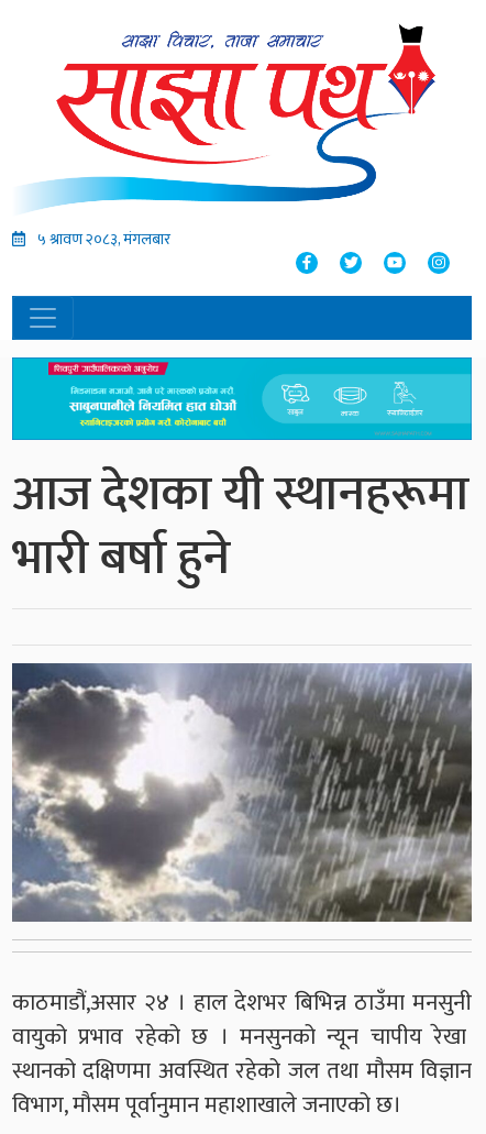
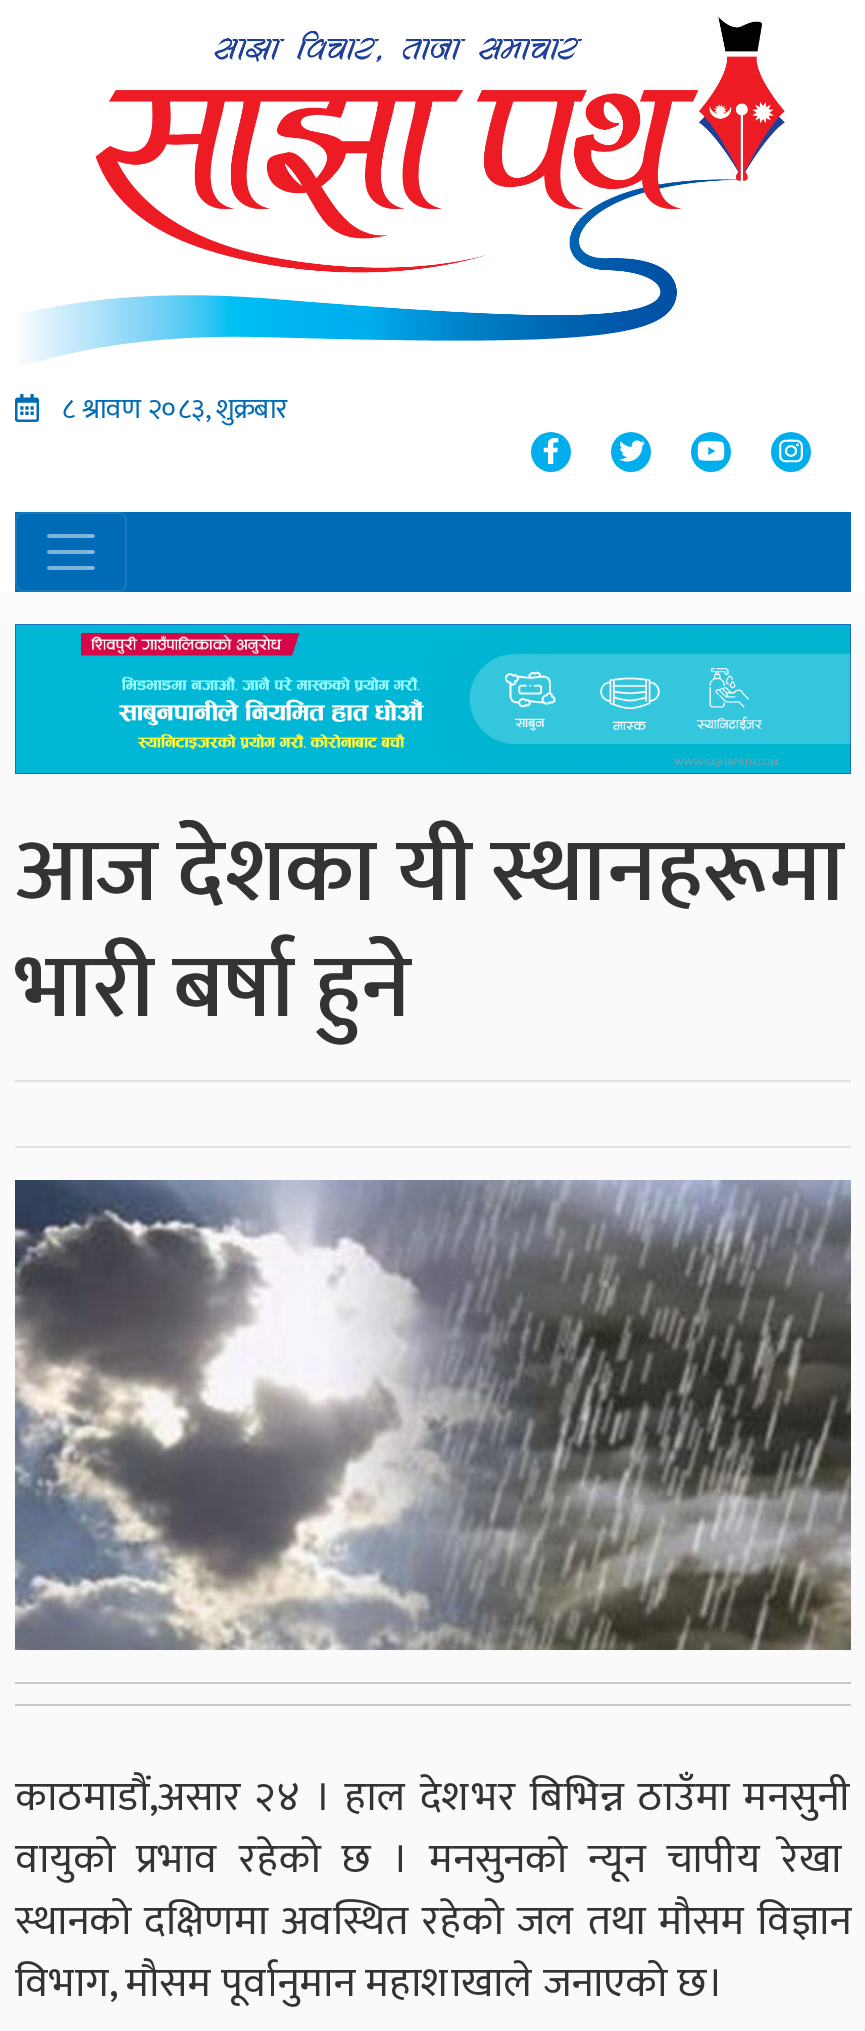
[34,226,171,252] ५ श्रावण २०८३, मंगलबार -> [55,386,287,432] ८ श्रावण २०८३, शुक्रबार

